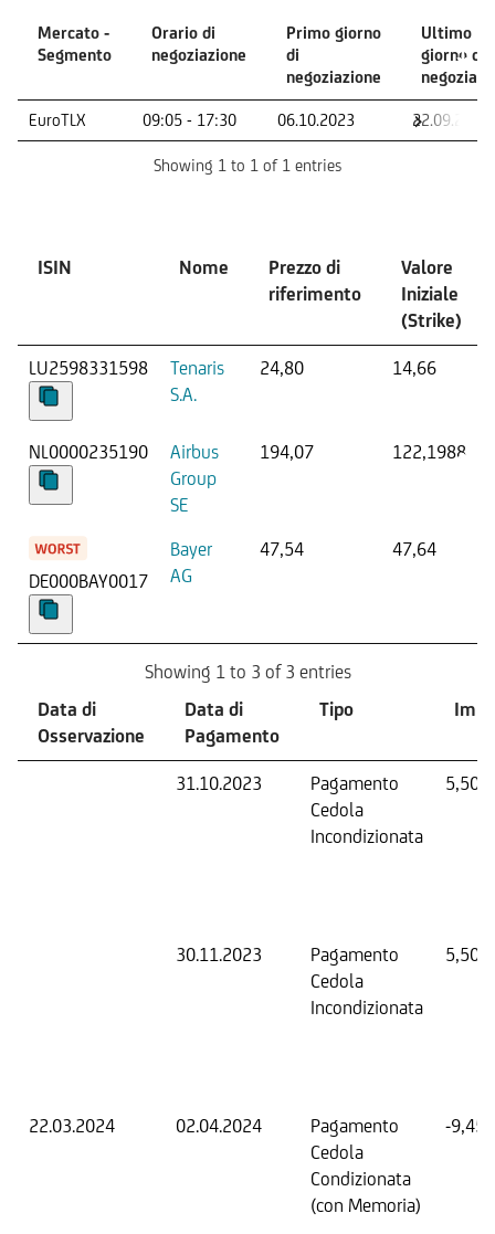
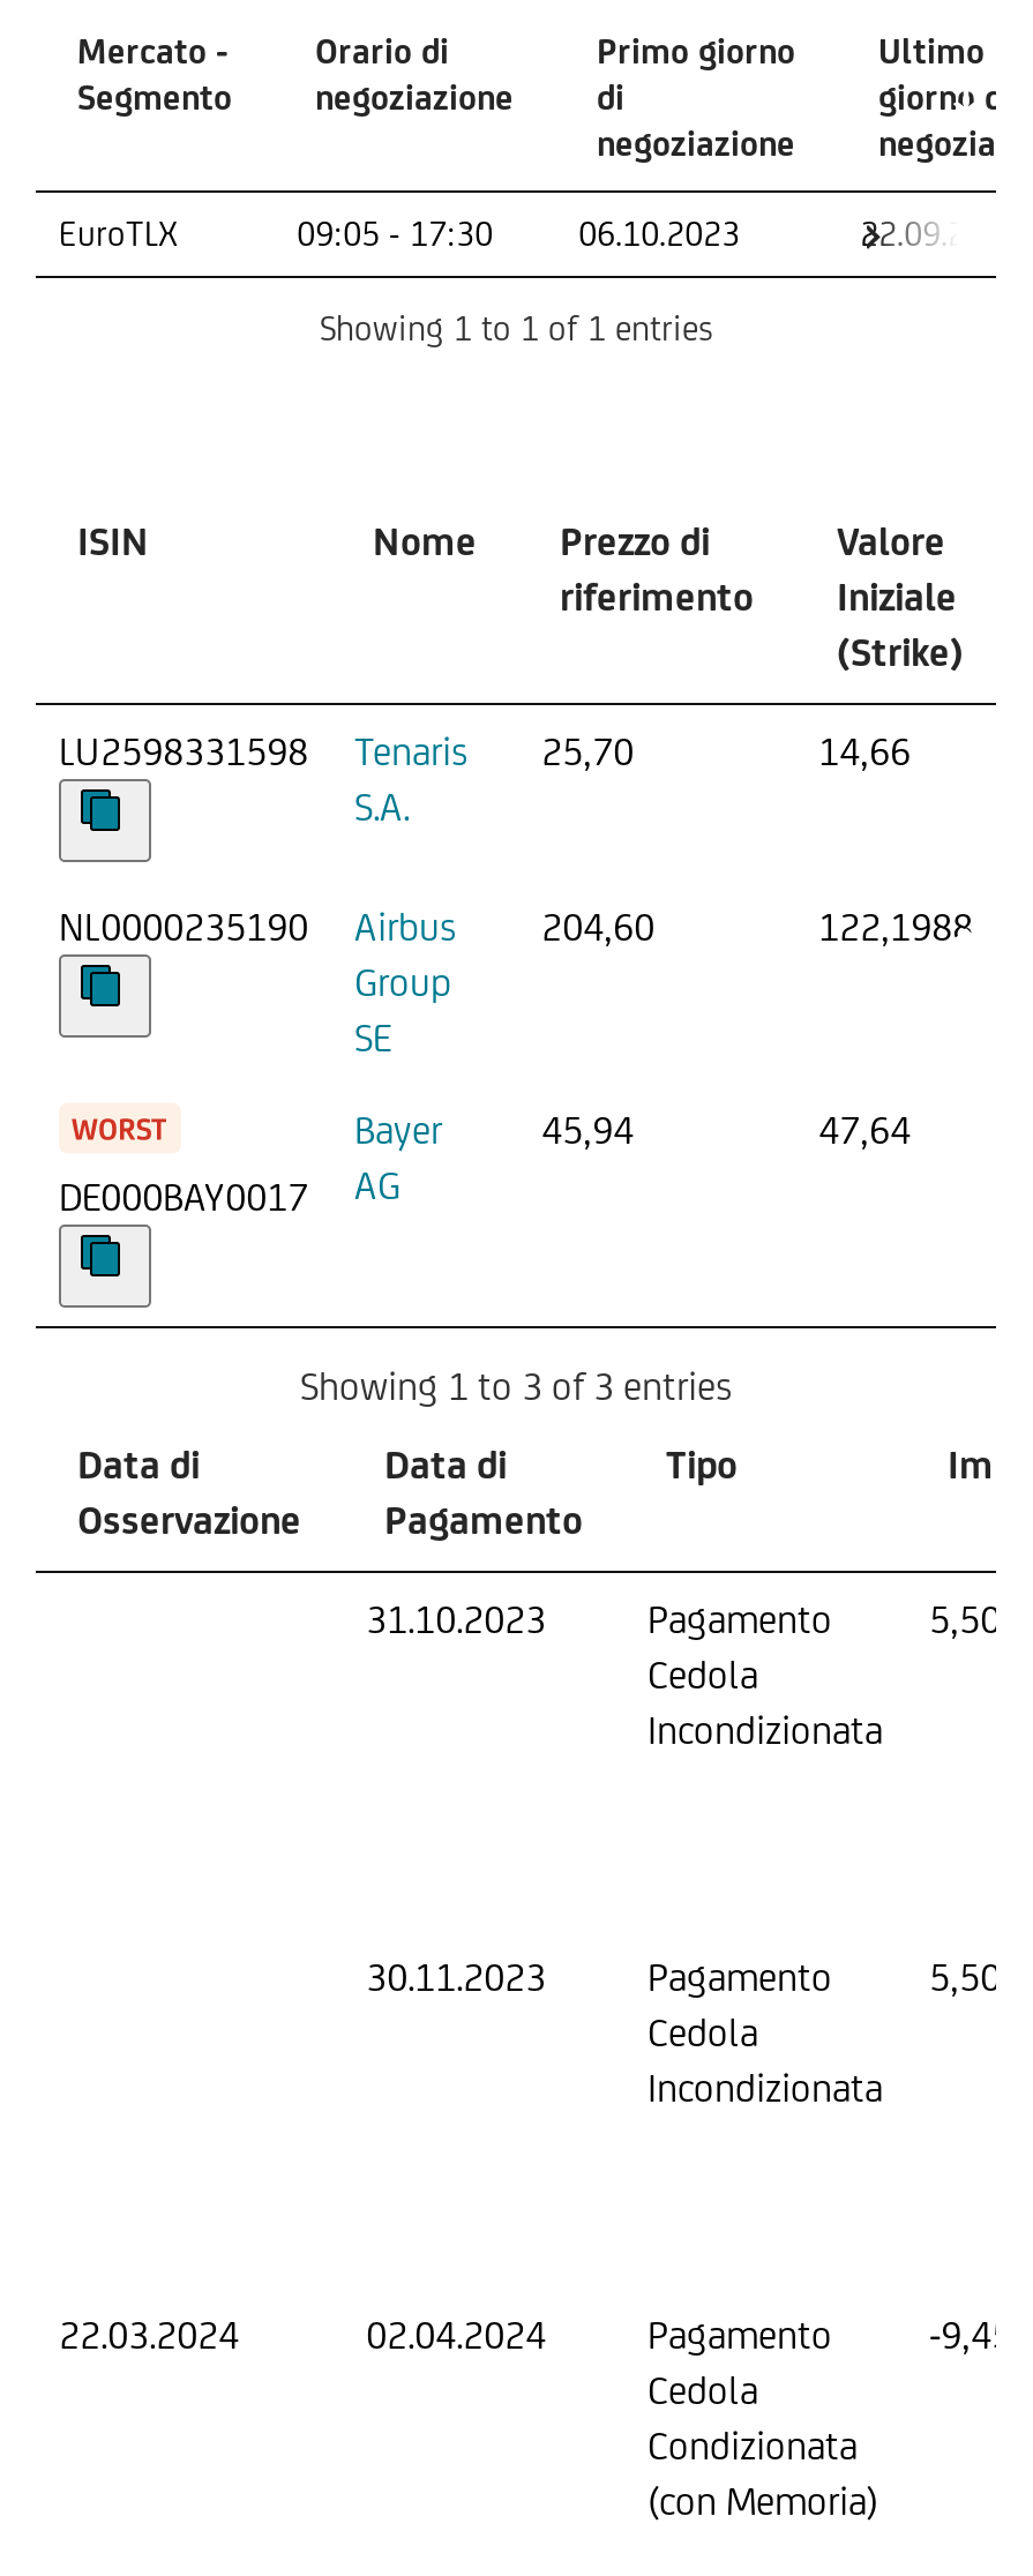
[29,357,304,379] LU2598331598 Tenaris 24,80 -> [59,728,634,774] LU2598331598 Tenaris 25,70
[29,440,314,463] NL0000235190 Airbus 194,07 -> [59,903,654,949] NL0000235190 Airbus 204,60
[260,538,304,560] 47,54 -> [541,1106,634,1152] 45,94

